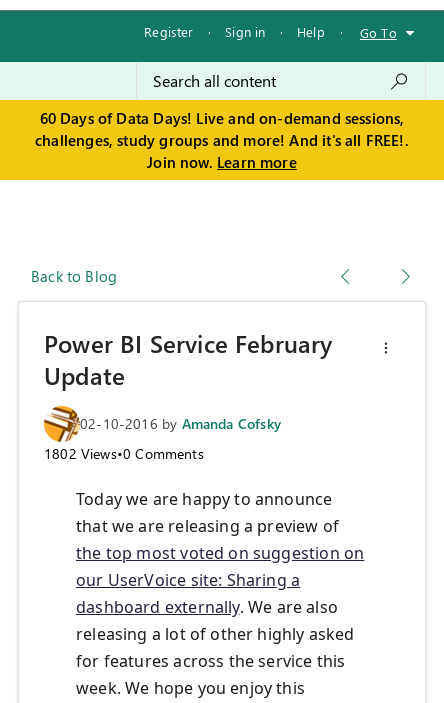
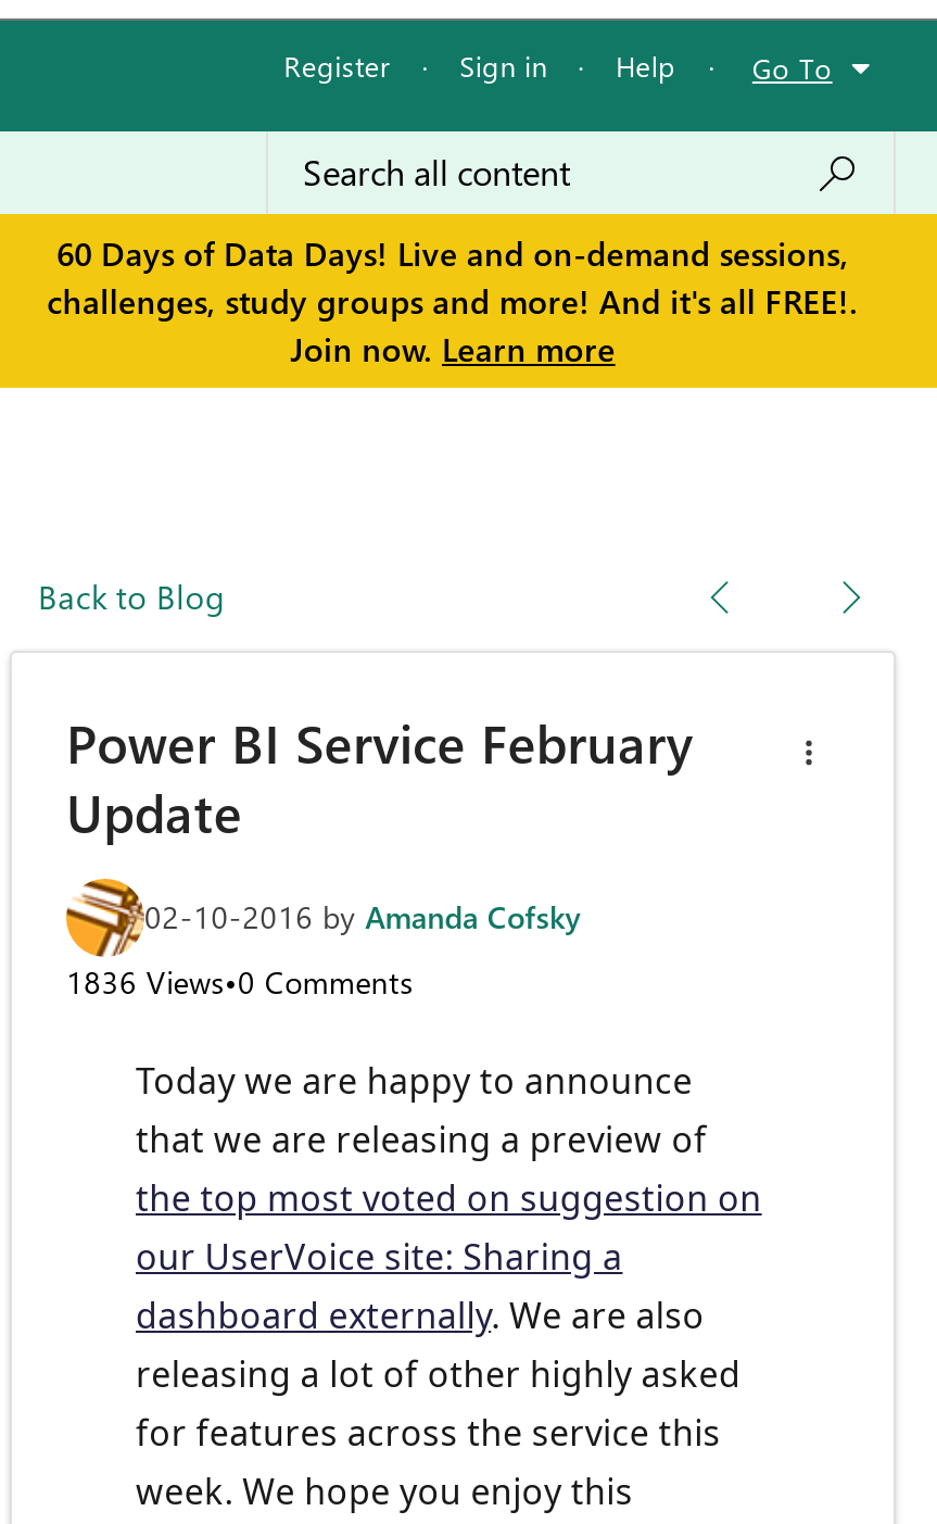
[44,444,204,463] 1802 Views•0 Comments -> [66,962,413,1003] 1836 Views•0 Comments

